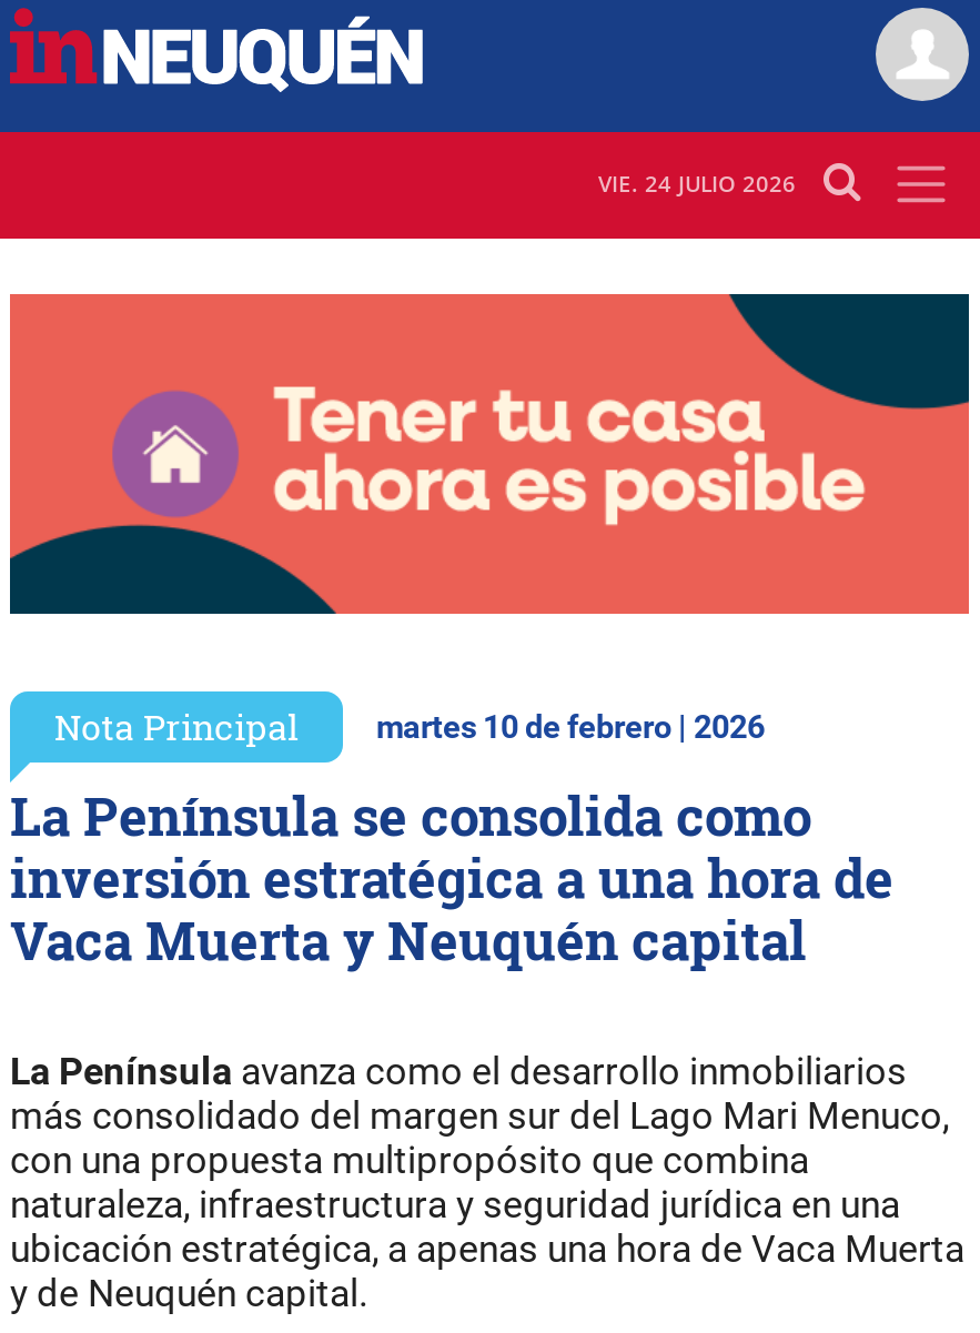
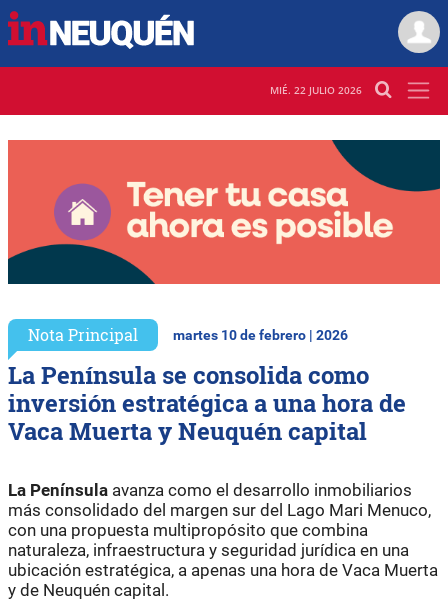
[598,168,796,199] VIE. 24 JULIO 2026 -> [270,83,362,97] MIÉ. 22 JULIO 2026

